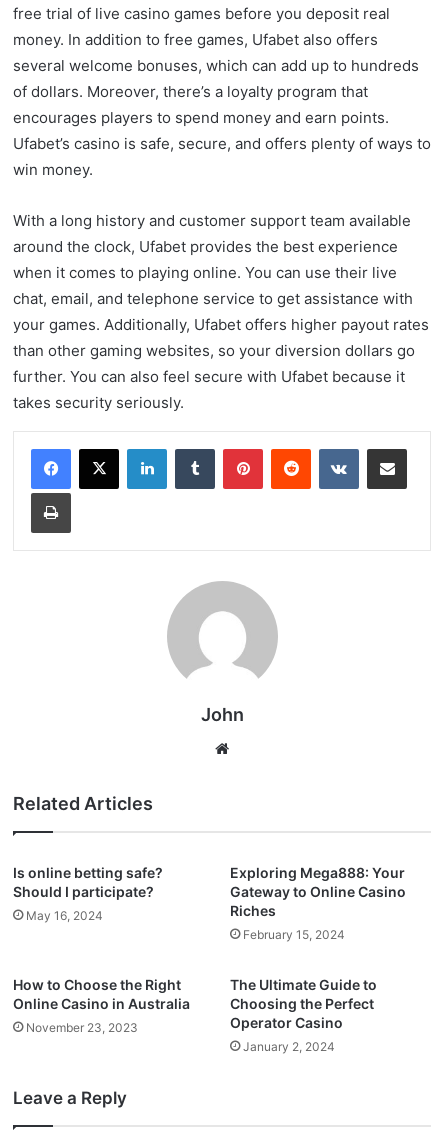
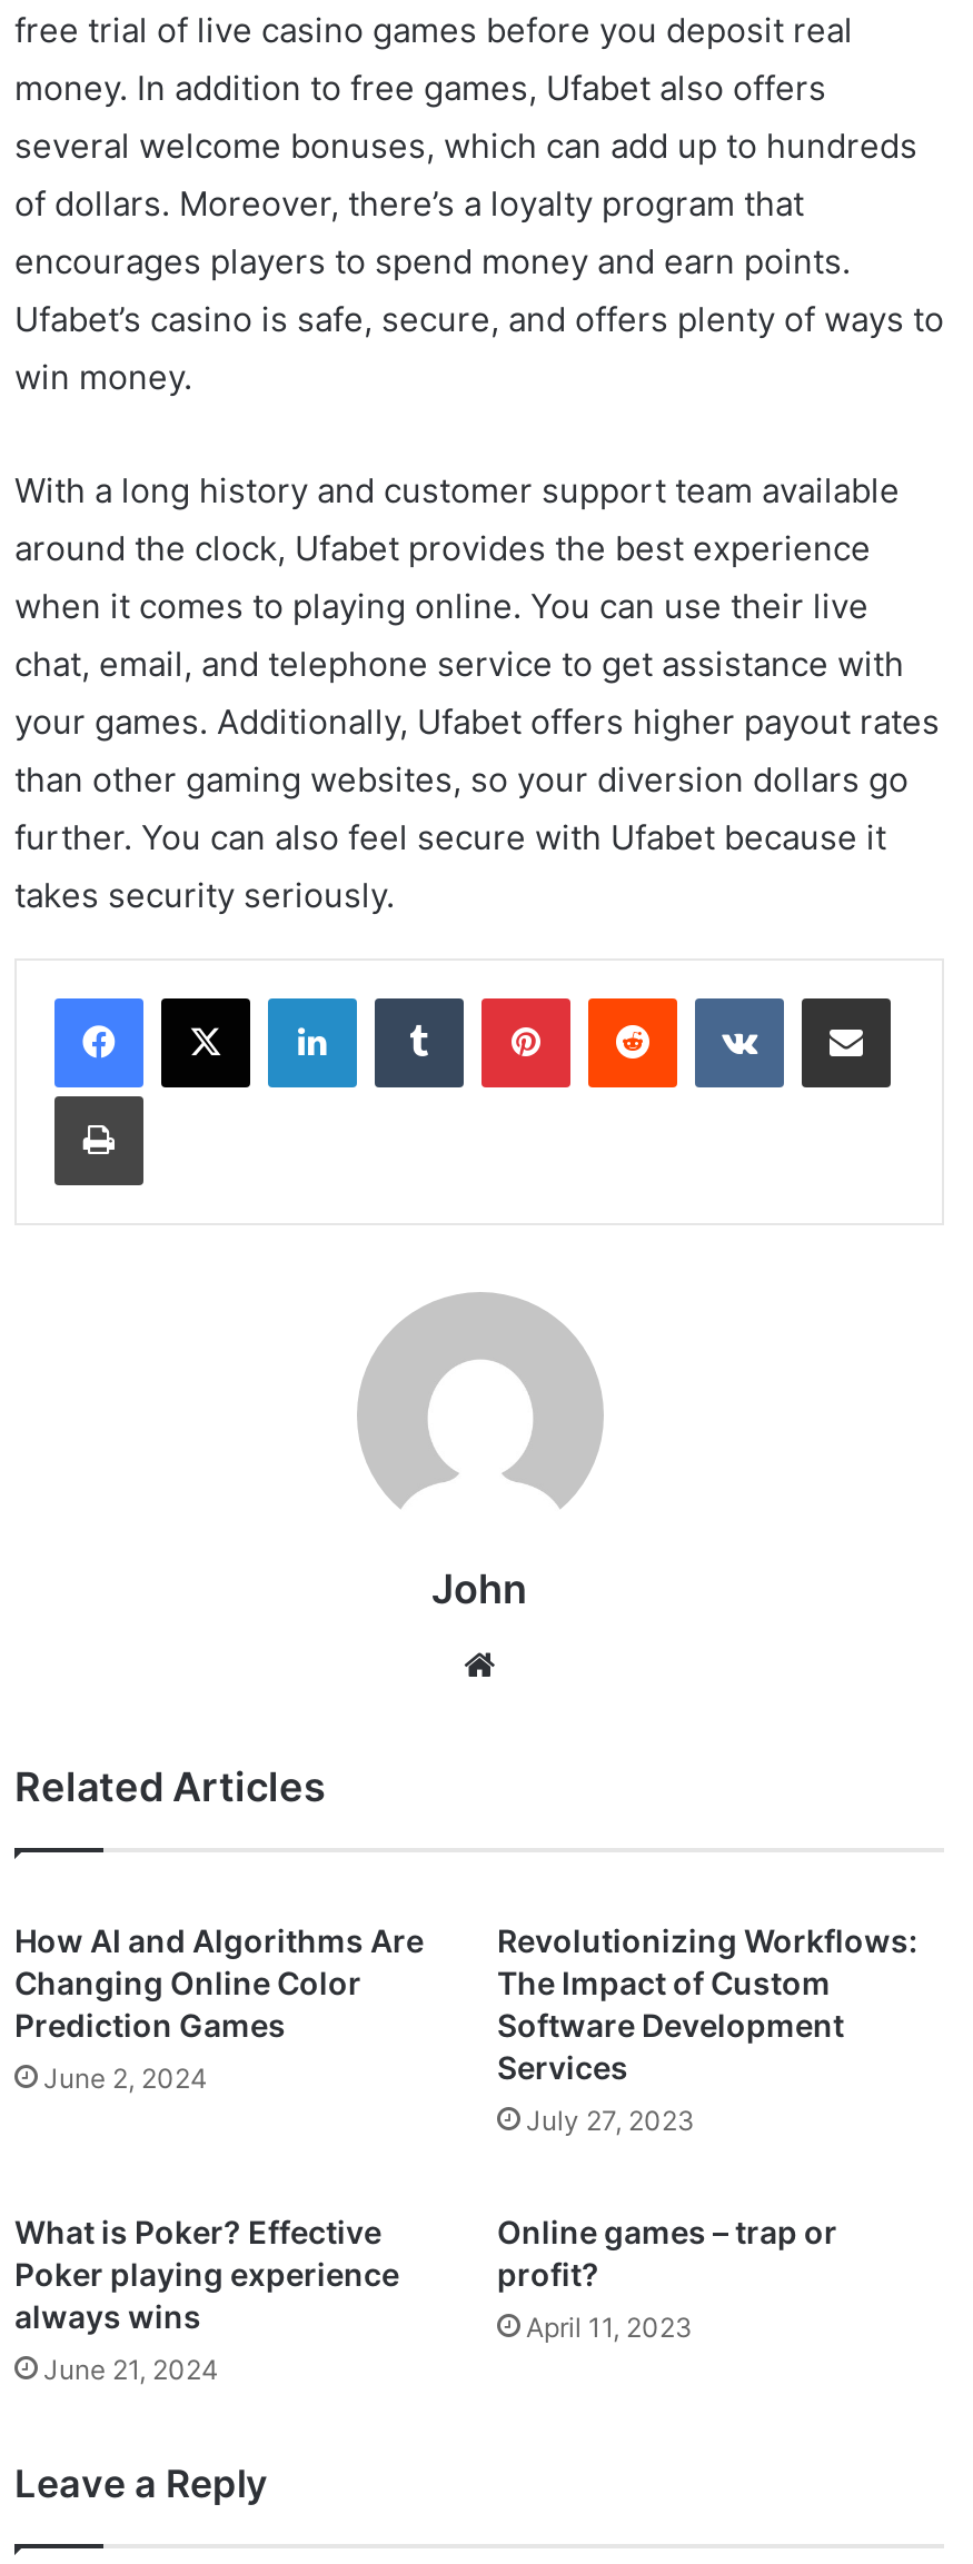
[13,864,163,900] Is online betting safe? | Should I participate? -> [14,1921,424,2043] How AI and Algorithms Are | Changing Online Color | Prediction Games
[230,864,406,919] Exploring Mega888: Your | Gateway to Online Casino | Riches -> [497,1921,917,2086] Revolutionizing Workflows: | The Impact of Custom | Software Development | Services
[26,908,103,923] May 16, 2024 -> [43,2061,208,2095] June 2, 2024
[243,927,345,942] February 15, 2024 -> [526,2103,695,2137] July 27, 2023
[13,976,190,1012] How to Choose the Right | Online Casino in Australia -> [14,2212,399,2335] What is Poker? Effective | Poker playing experience | always wins
[230,976,377,1031] The Ultimate Guide to | Choosing the Perfect | Operator Casino -> [497,2212,837,2292] Online games – trap or | profit?
[26,1020,138,1035] November 23, 2023 -> [43,2353,219,2386] June 21, 2024
[243,1039,335,1054] January 2, 2024 -> [526,2310,693,2344] April 11, 2023

